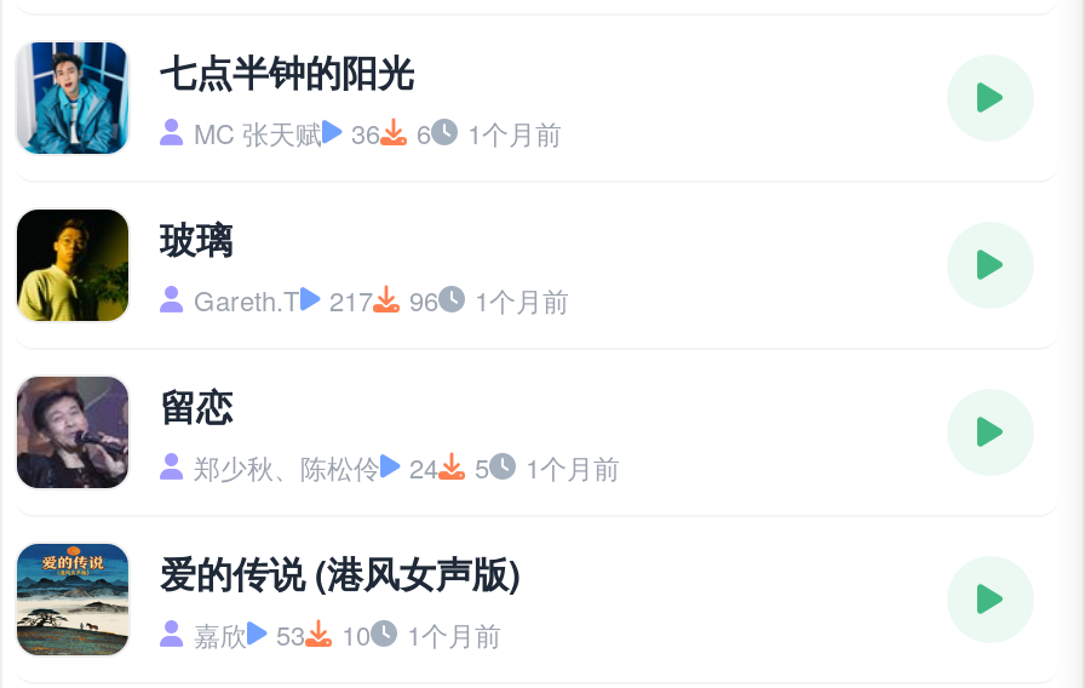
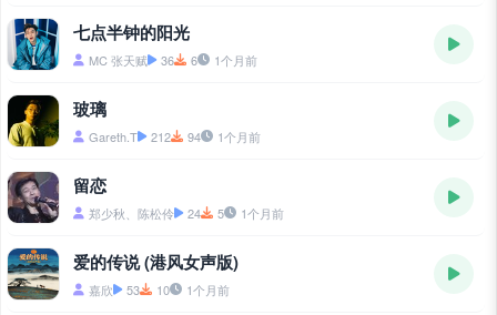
[329,281,373,320] 217 -> [151,128,171,146] 212
[409,281,438,320] 96 -> [187,128,201,146] 94

